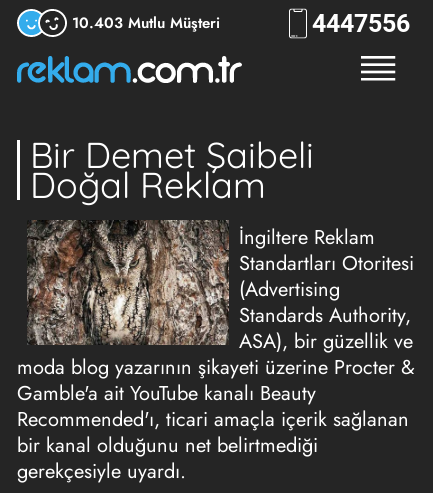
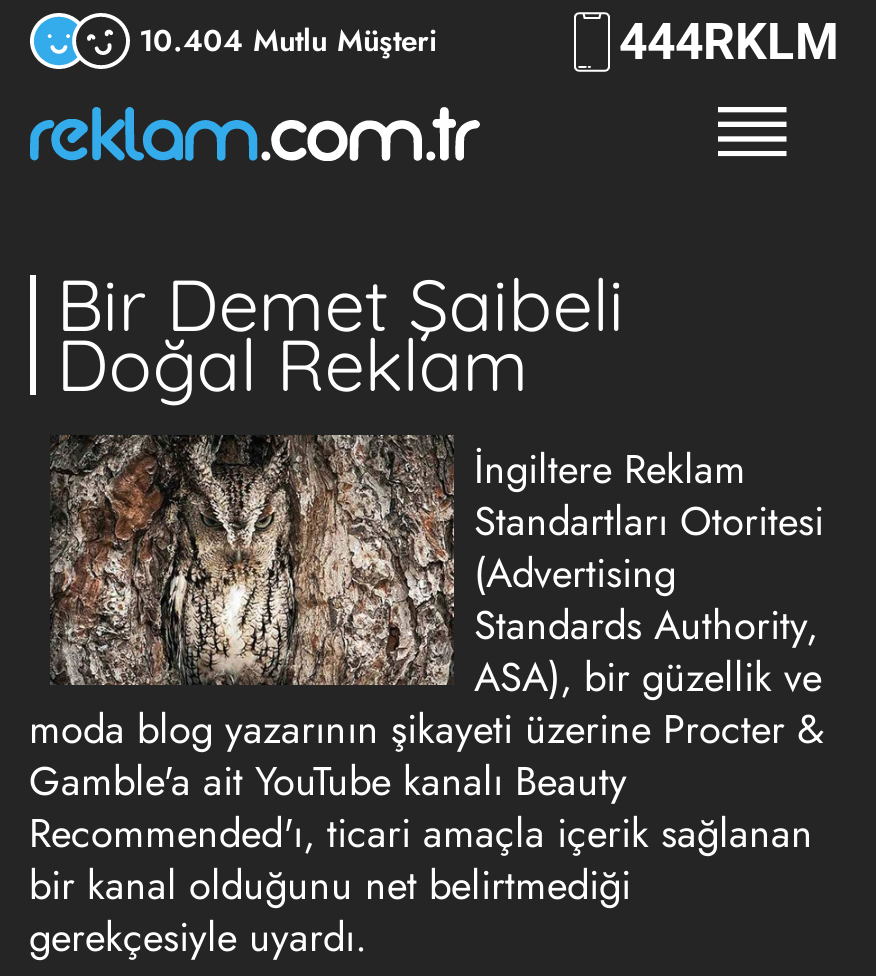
[71,8,409,37] 10.403 Mutlu Müşteri | 4447556 -> [139,12,839,70] 10.404 Mutlu Müşteri | 444RKLM

